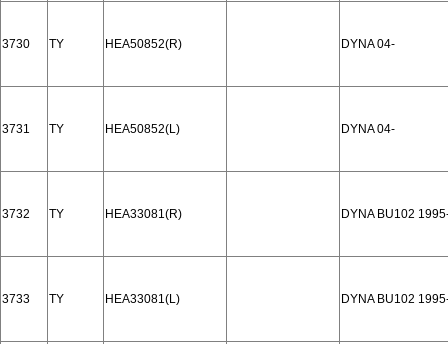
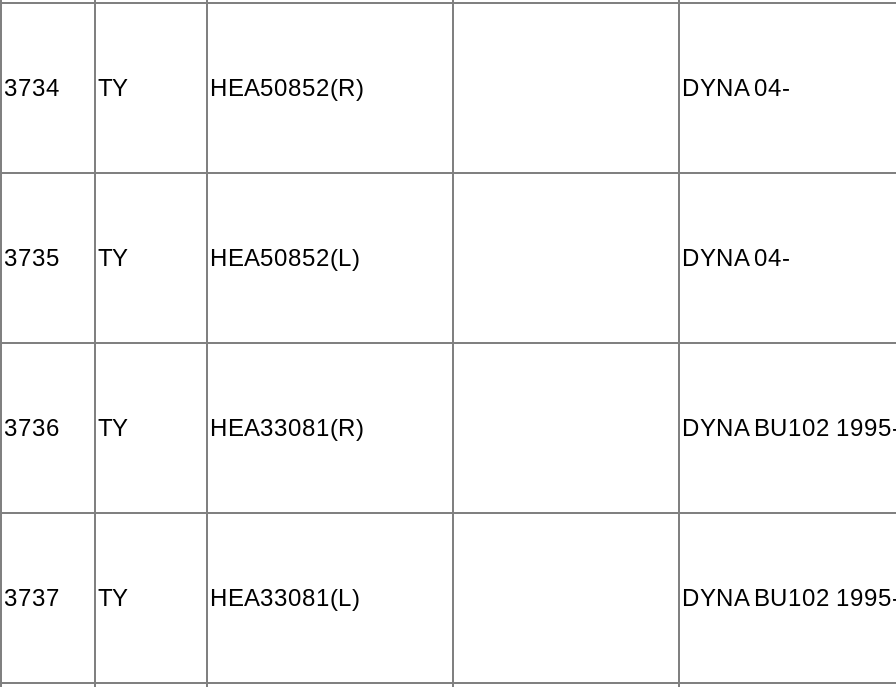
[2,37,64,51] 3730 TY -> [4,74,128,102] 3734 TY
[2,122,64,136] 3731 TY -> [4,244,128,272] 3735 TY
[2,207,64,221] 3732 TY -> [4,414,128,442] 3736 TY
[2,292,64,306] 3733 TY -> [4,584,128,612] 3737 TY

